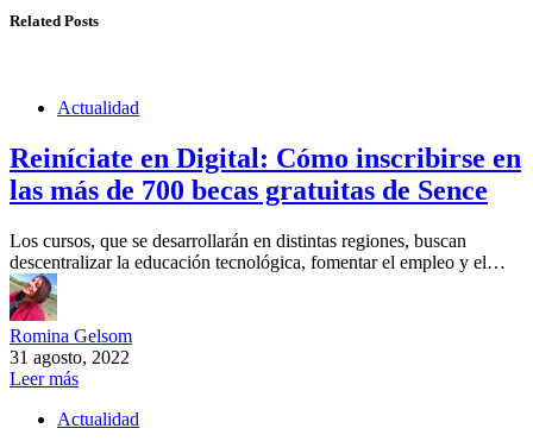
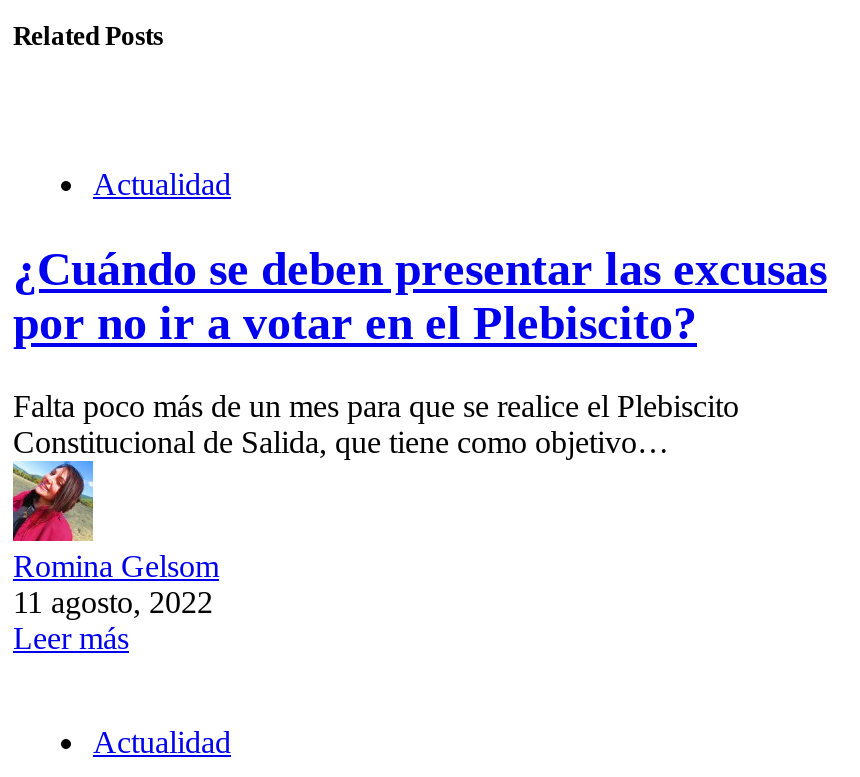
[10,143,521,206] Reiníciate en Digital: Cómo inscribirse en | las más de 700 becas gratuitas de Sence -> [13,242,827,348] ¿Cuándo se deben presentar las excusas | por no ir a votar en el Plebiscito?
[10,231,506,272] Los cursos, que se desarrollarán en distintas regiones, buscan | descentralizar la educación tecnológica, fomentar el empleo y el… -> [13,390,739,460] Falta poco más de un mes para que se realice el Plebiscito | Constitucional de Salida, que tiene como objetivo…
[10,347,130,367] 31 agosto, 2022 -> [13,586,213,620] 11 agosto, 2022

